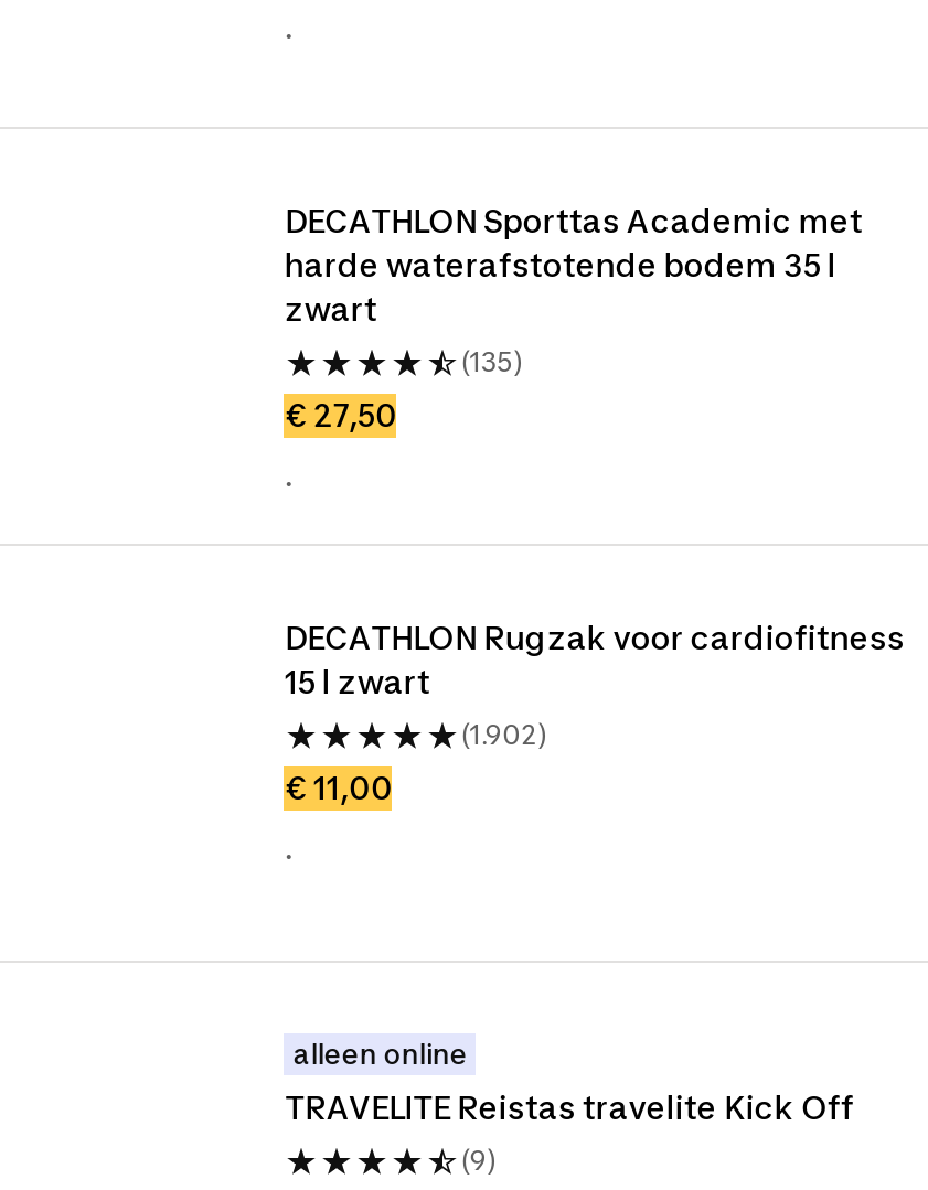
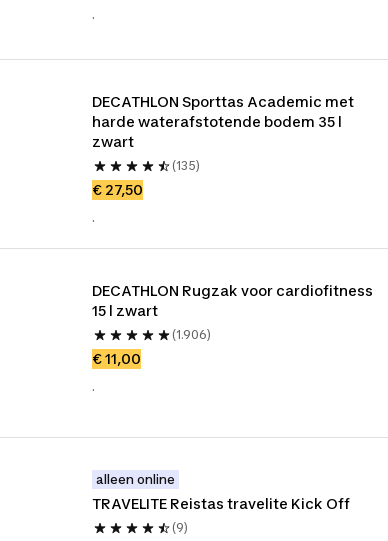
[461,718,547,751] (1.902) -> [172,327,211,342] (1.906)

